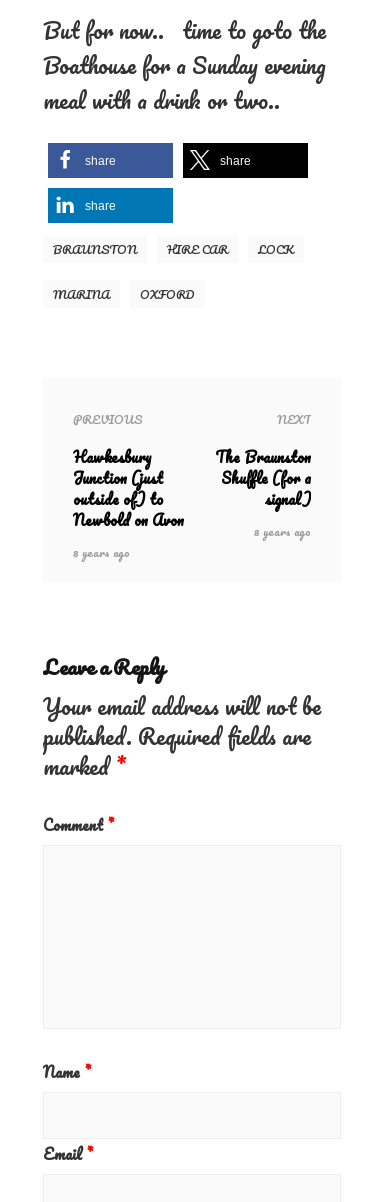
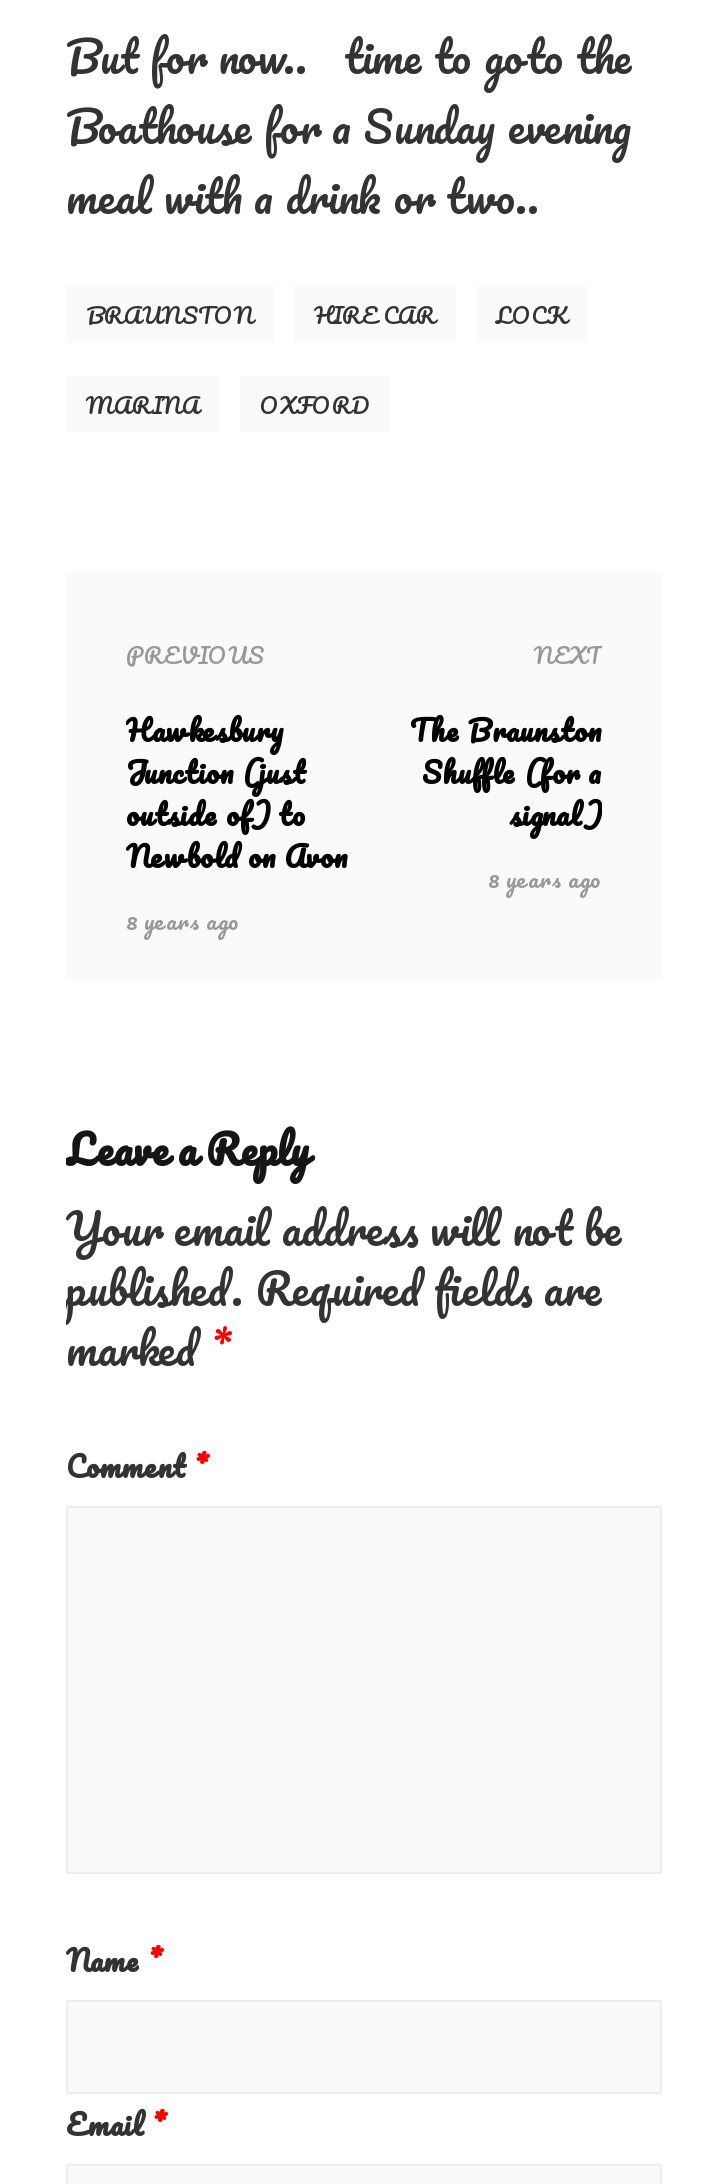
[85,154,251,213] share | share | share -> none

